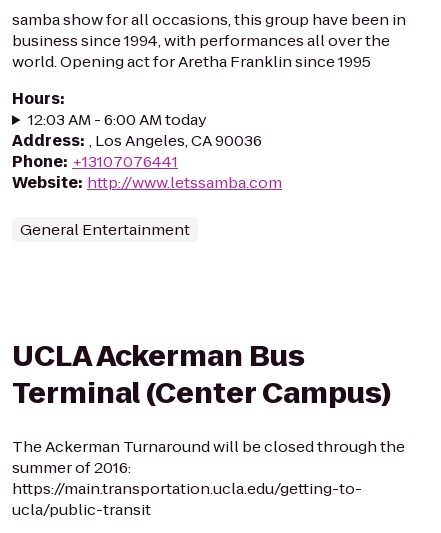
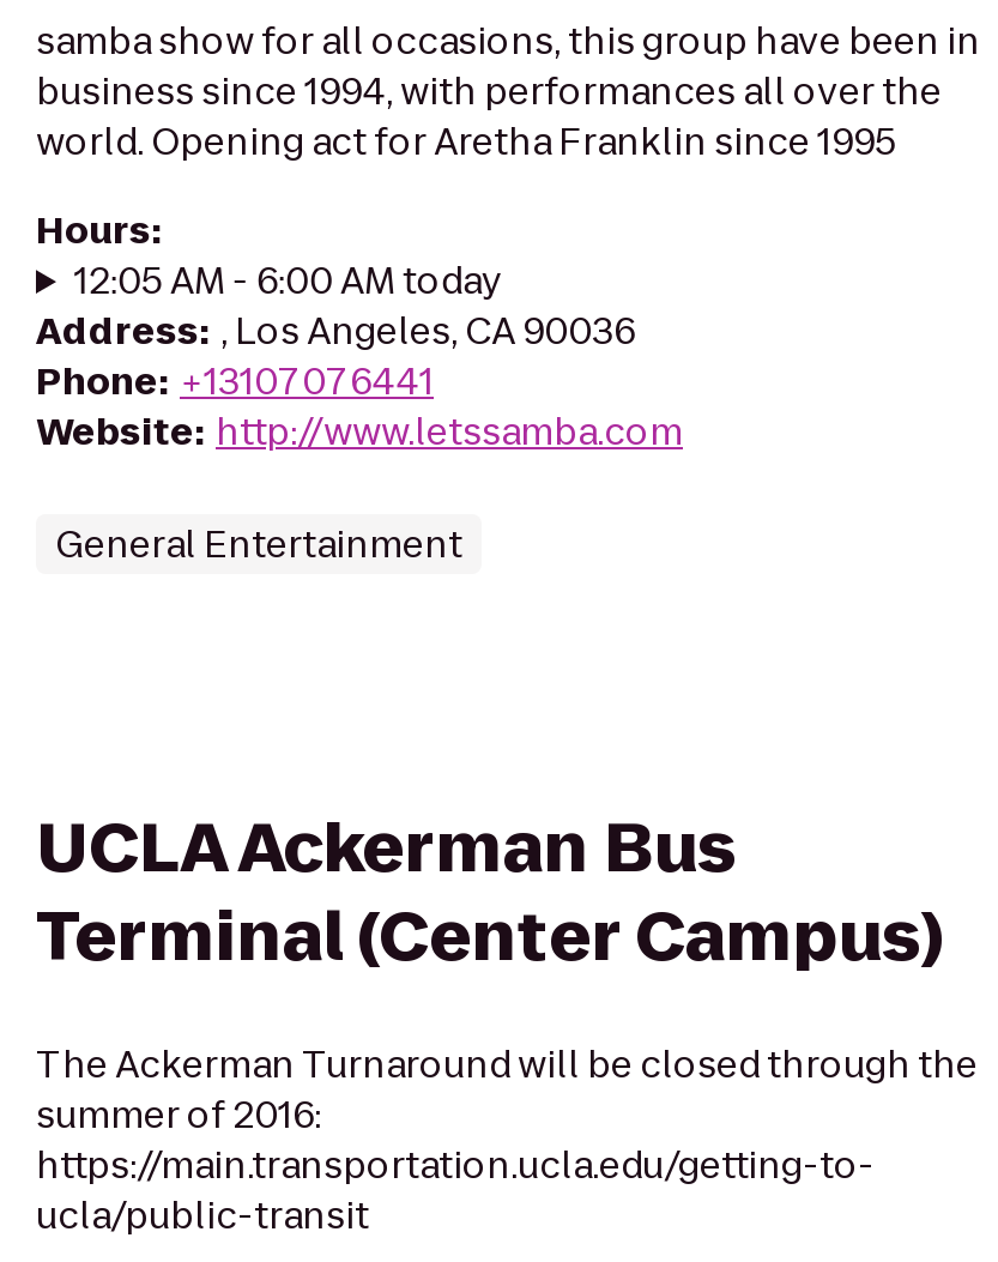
[28,109,207,130] 12:03 AM - 6:00 AM today -> [74,255,503,306] 12:05 AM - 6:00 AM today

